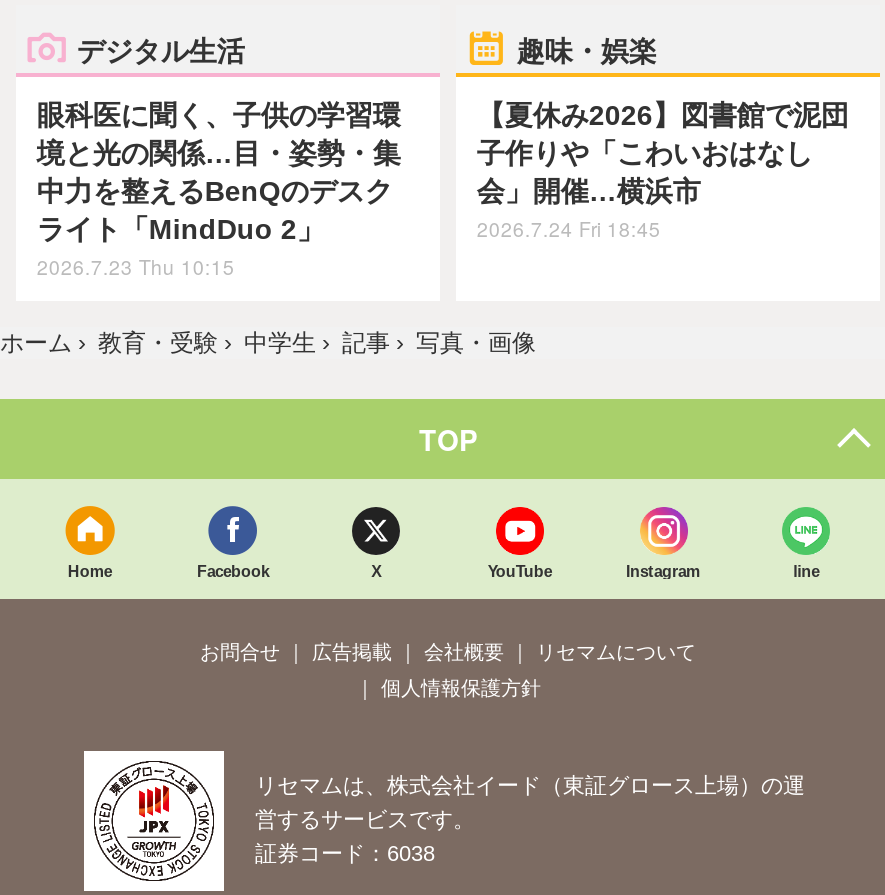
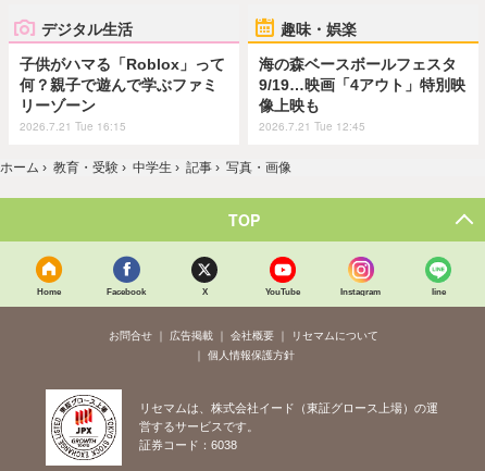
[37,100,401,282] 眼科医に聞く、子供の学習環 | 境と光の関係…目・姿勢・集 | 中力を整えるBenQのデスク | ライト「MindDuo 2」 | 2026.7.23 Thu 10:15 -> [20,56,226,134] 子供がハマる「Roblox」って | 何？親子で遊んで学ぶファミ | リーゾーン | 2026.7.21 Tue 16:15
[477,100,849,244] 【夏休み2026】図書館で泥団 | 子作りや「こわいおはなし | 会」開催…横浜市 | 2026.7.24 Fri 18:45 -> [259,56,466,134] 海の森ベースボールフェスタ | 9/19…映画「4アウト」特別映 | 像上映も | 2026.7.21 Tue 12:45

